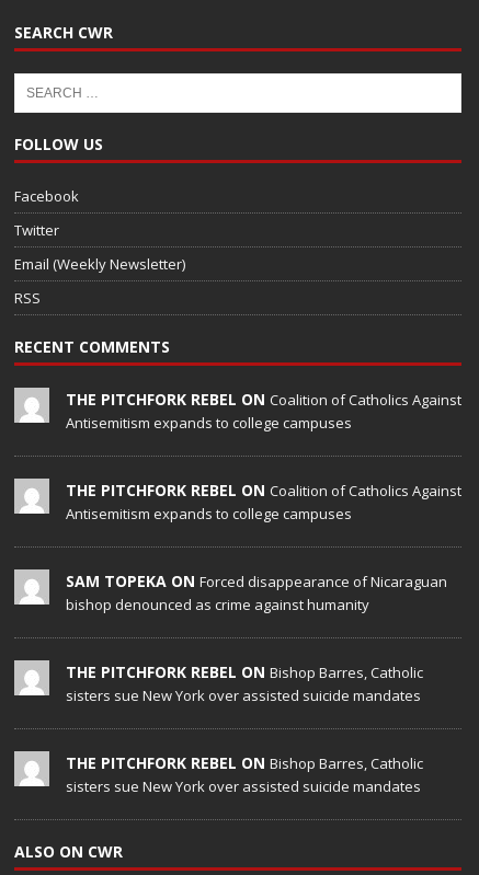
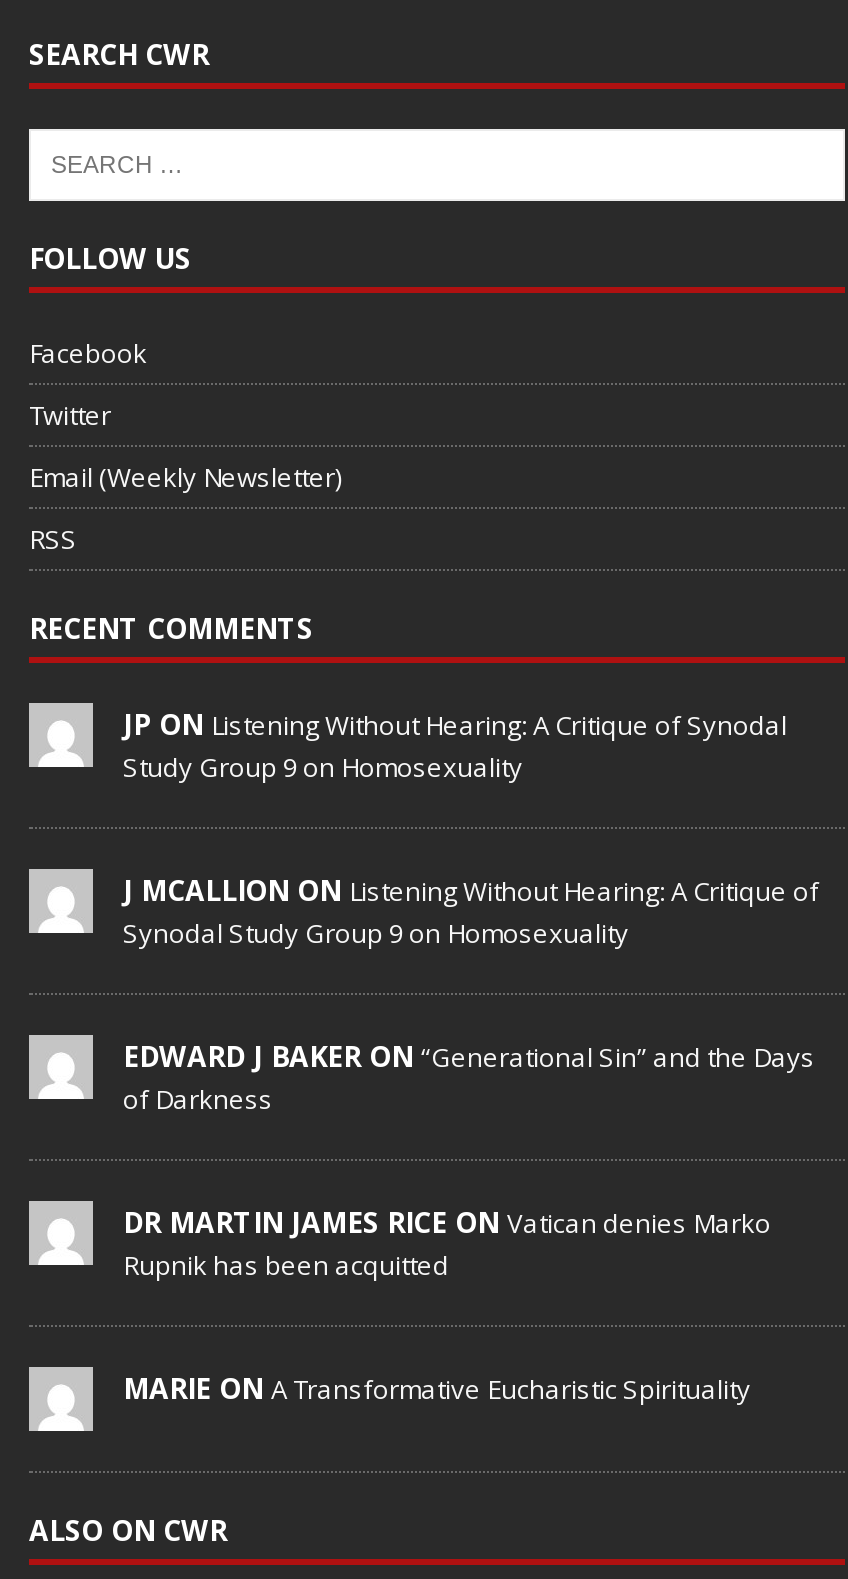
[66,389,461,433] THE PITCHFORK REBEL ON Coalition of Catholics Against | Antisemitism expands to college campuses -> [123,705,787,785] JP ON Listening Without Hearing: A Critique of Synodal | Study Group 9 on Homosexuality
[66,480,461,524] THE PITCHFORK REBEL ON Coalition of Catholics Against | Antisemitism expands to college campuses -> [123,871,819,951] J MCALLION ON Listening Without Hearing: A Critique of | Synodal Study Group 9 on Homosexuality
[66,571,447,615] SAM TOPEKA ON Forced disappearance of Nicaraguan | bishop denounced as crime against humanity -> [123,1037,815,1117] EDWARD J BAKER ON “Generational Sin” and the Days | of Darkness
[66,662,423,705] THE PITCHFORK REBEL ON Bishop Barres, Catholic | sisters sue New York over assisted suicide mandates -> [123,1203,771,1283] DR MARTIN JAMES RICE ON Vatican denies Marko | Rupnik has been acquitted
[66,753,423,796] THE PITCHFORK REBEL ON Bishop Barres, Catholic | sisters sue New York over assisted suicide mandates -> [123,1369,751,1407] MARIE ON A Transformative Eucharistic Spirituality

